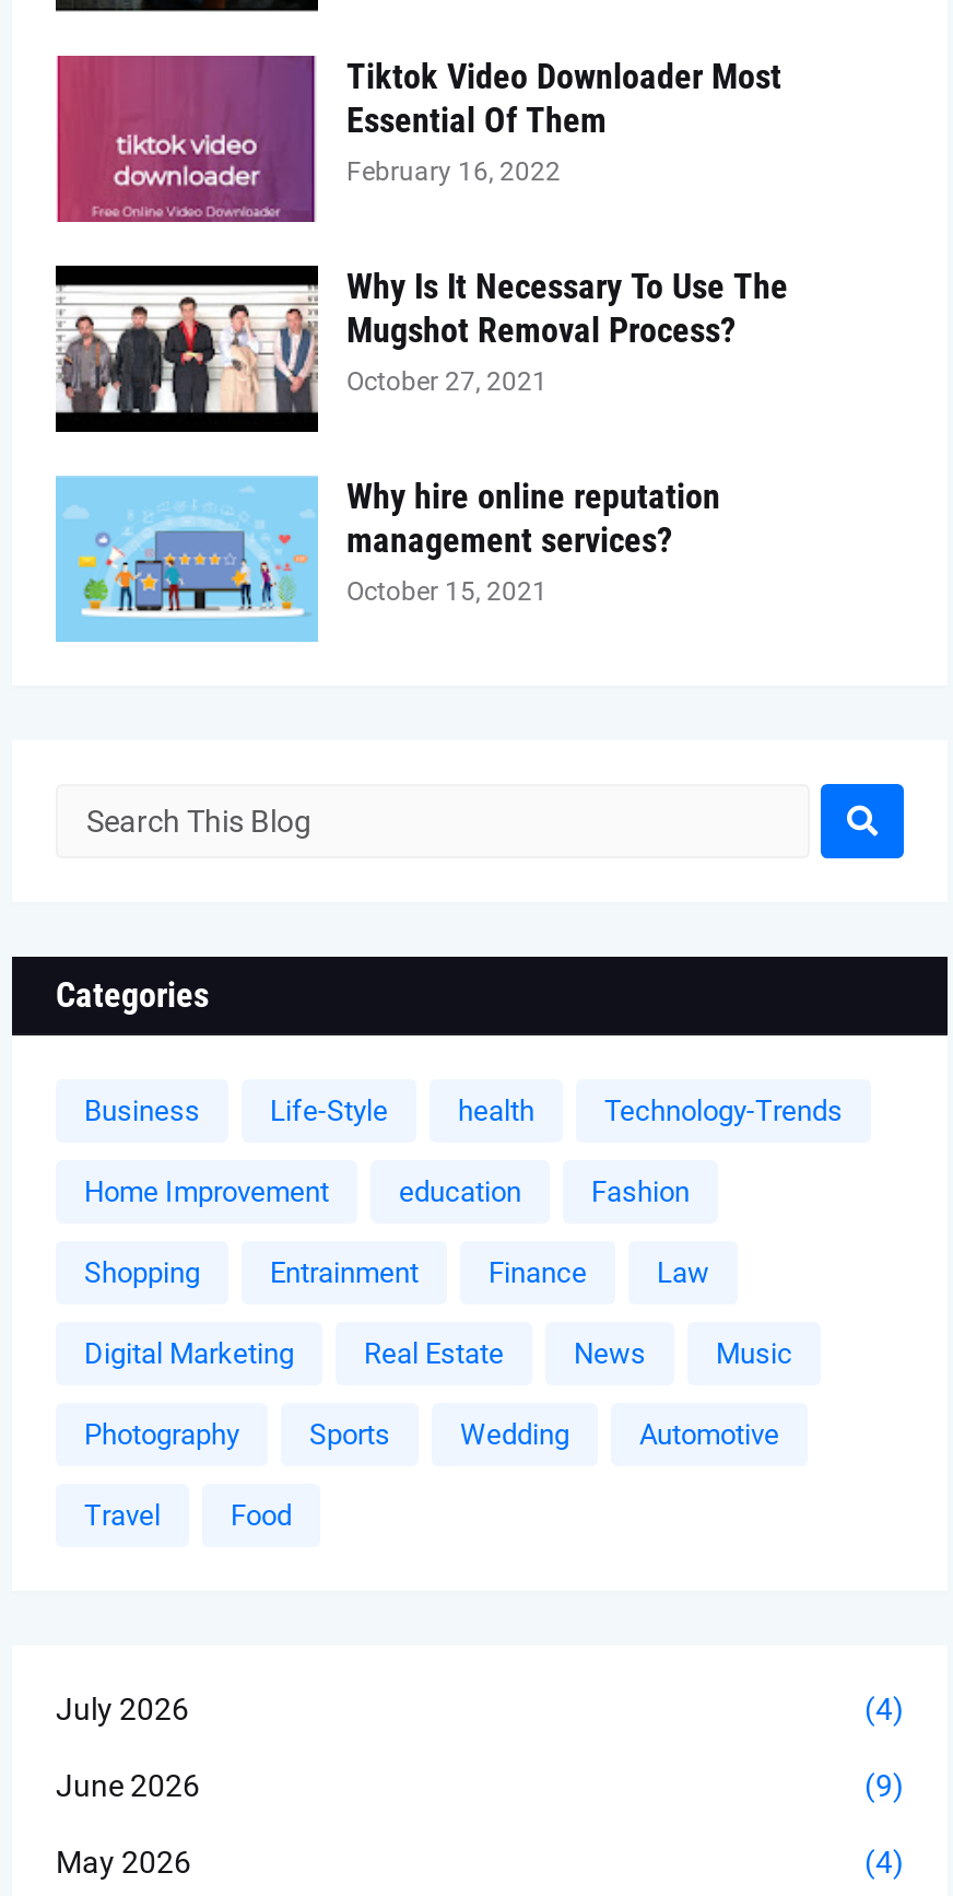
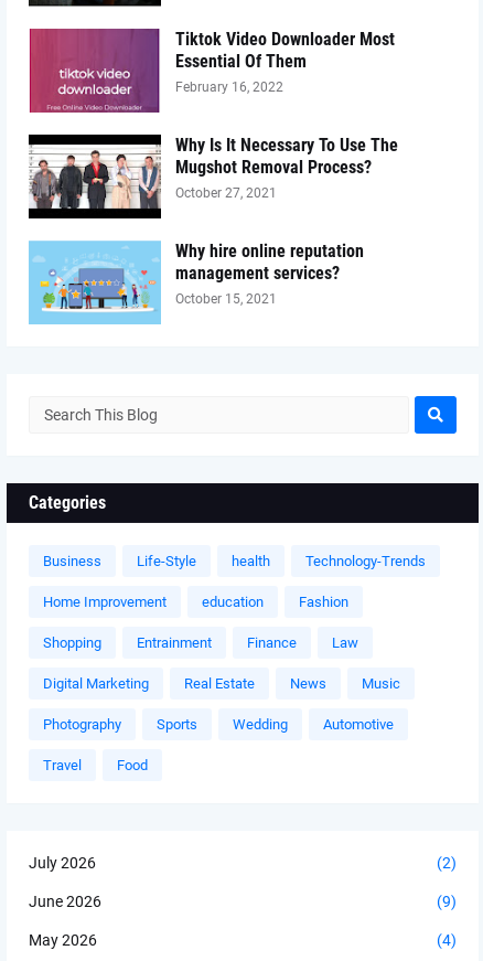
[864,1693,904,1728] (4) -> [437,854,457,872] (2)

